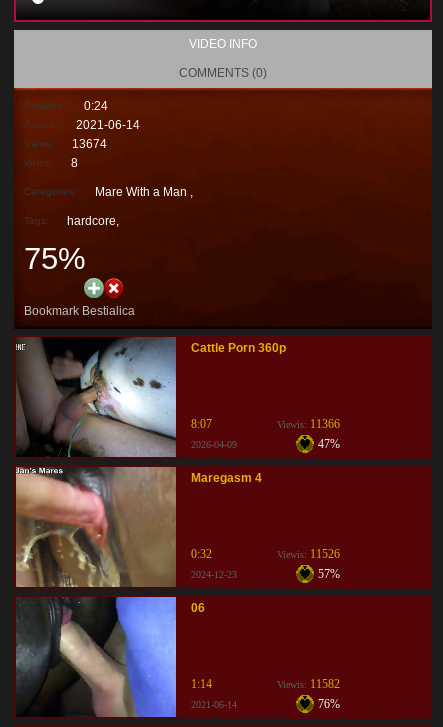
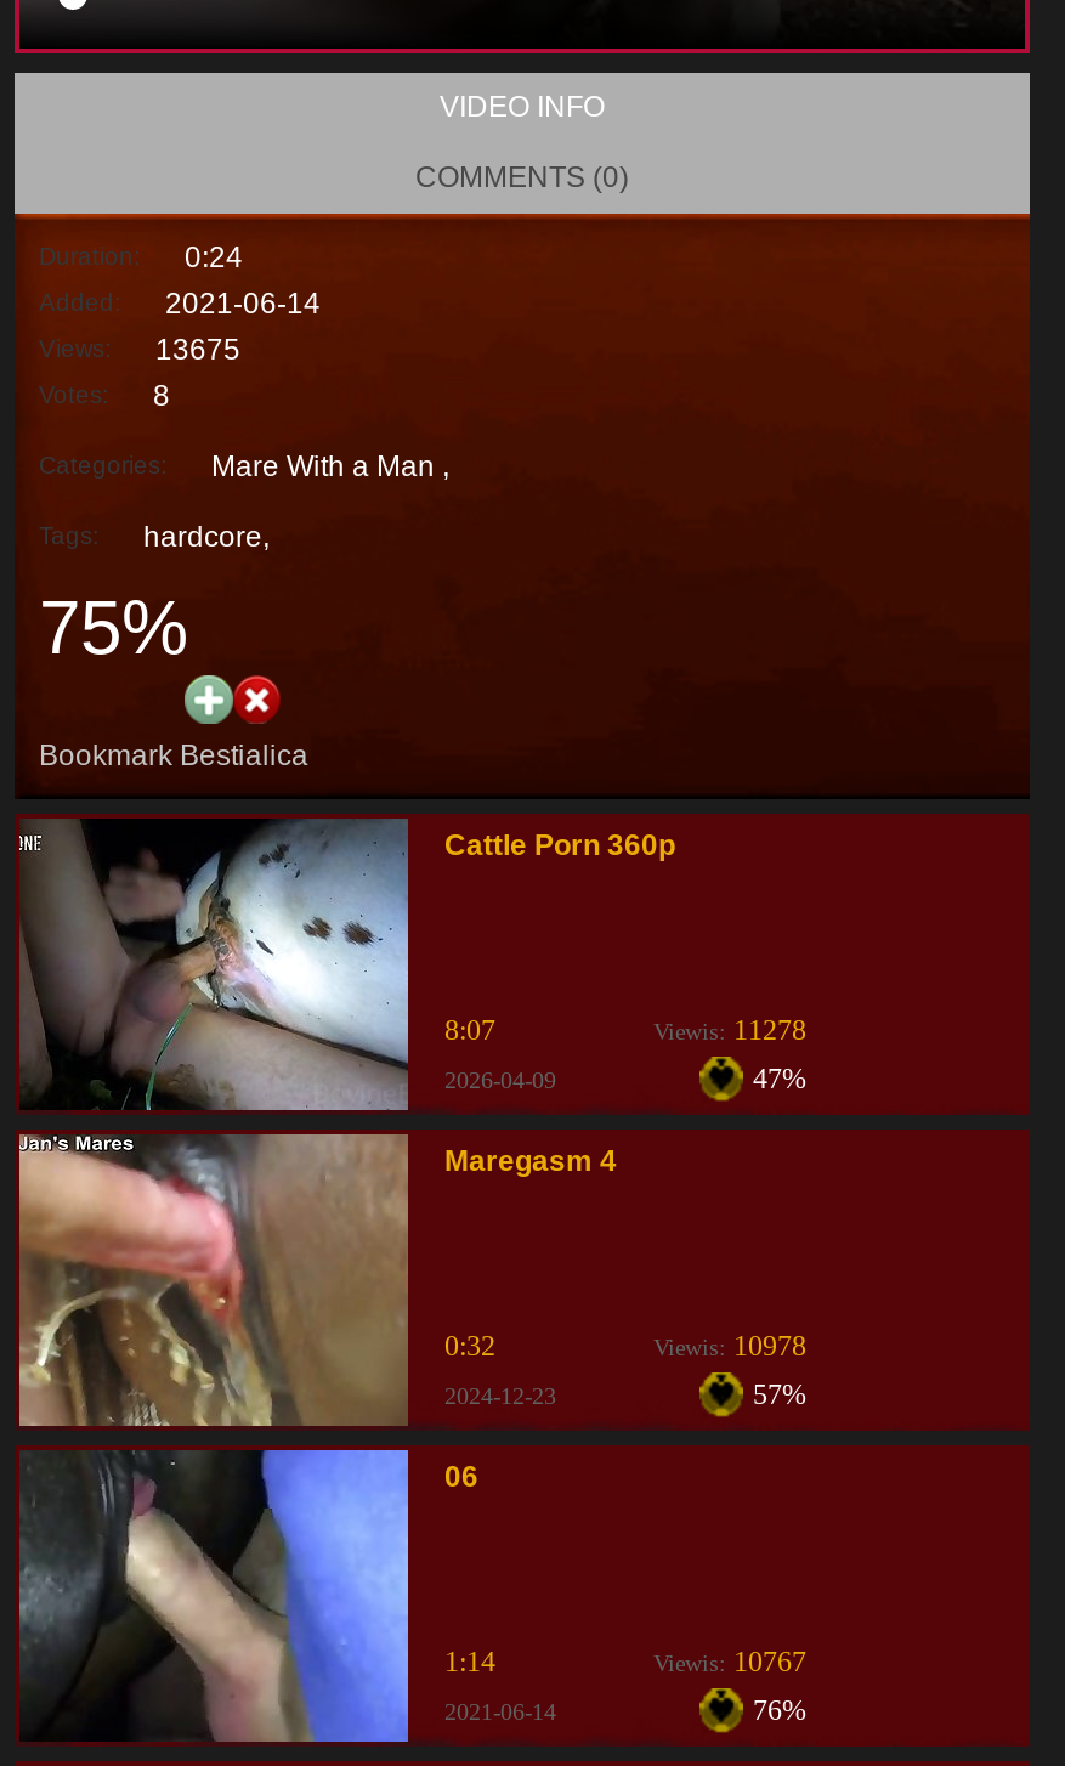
[72,137,107,151] 13674 -> [155,333,240,367] 13675
[277,417,340,431] Viewis: 11366 -> [653,1013,806,1047] Viewis: 11278
[277,547,340,561] Viewis: 11526 -> [653,1329,806,1363] Viewis: 10978
[277,677,340,691] Viewis: 11582 -> [653,1645,806,1679] Viewis: 10767

